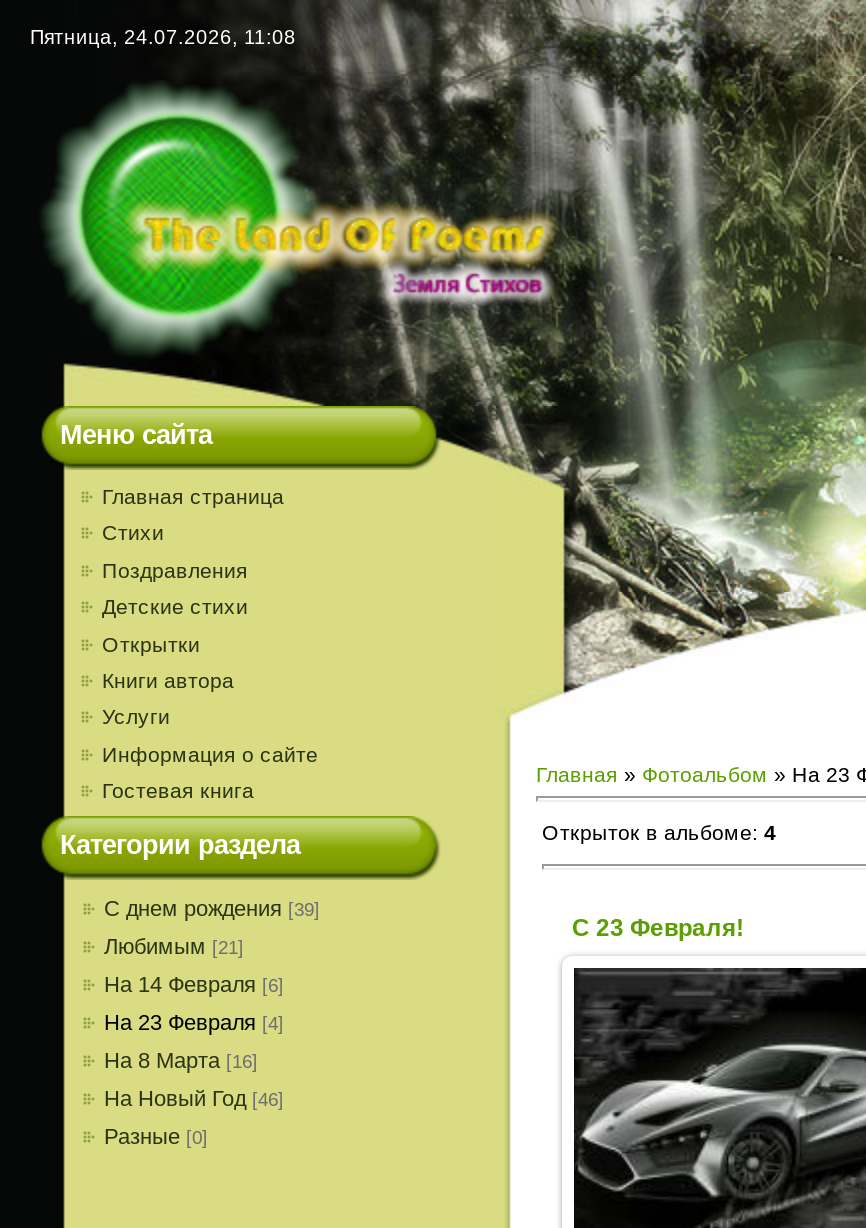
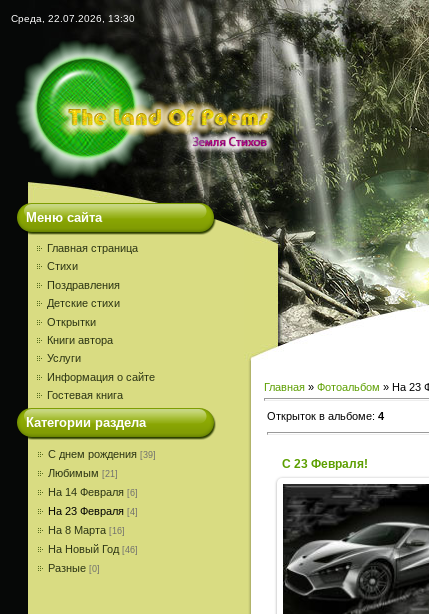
[30,26,296,48] Пятница, 24.07.2026, 11:08 -> [11,13,135,24] Среда, 22.07.2026, 13:30

